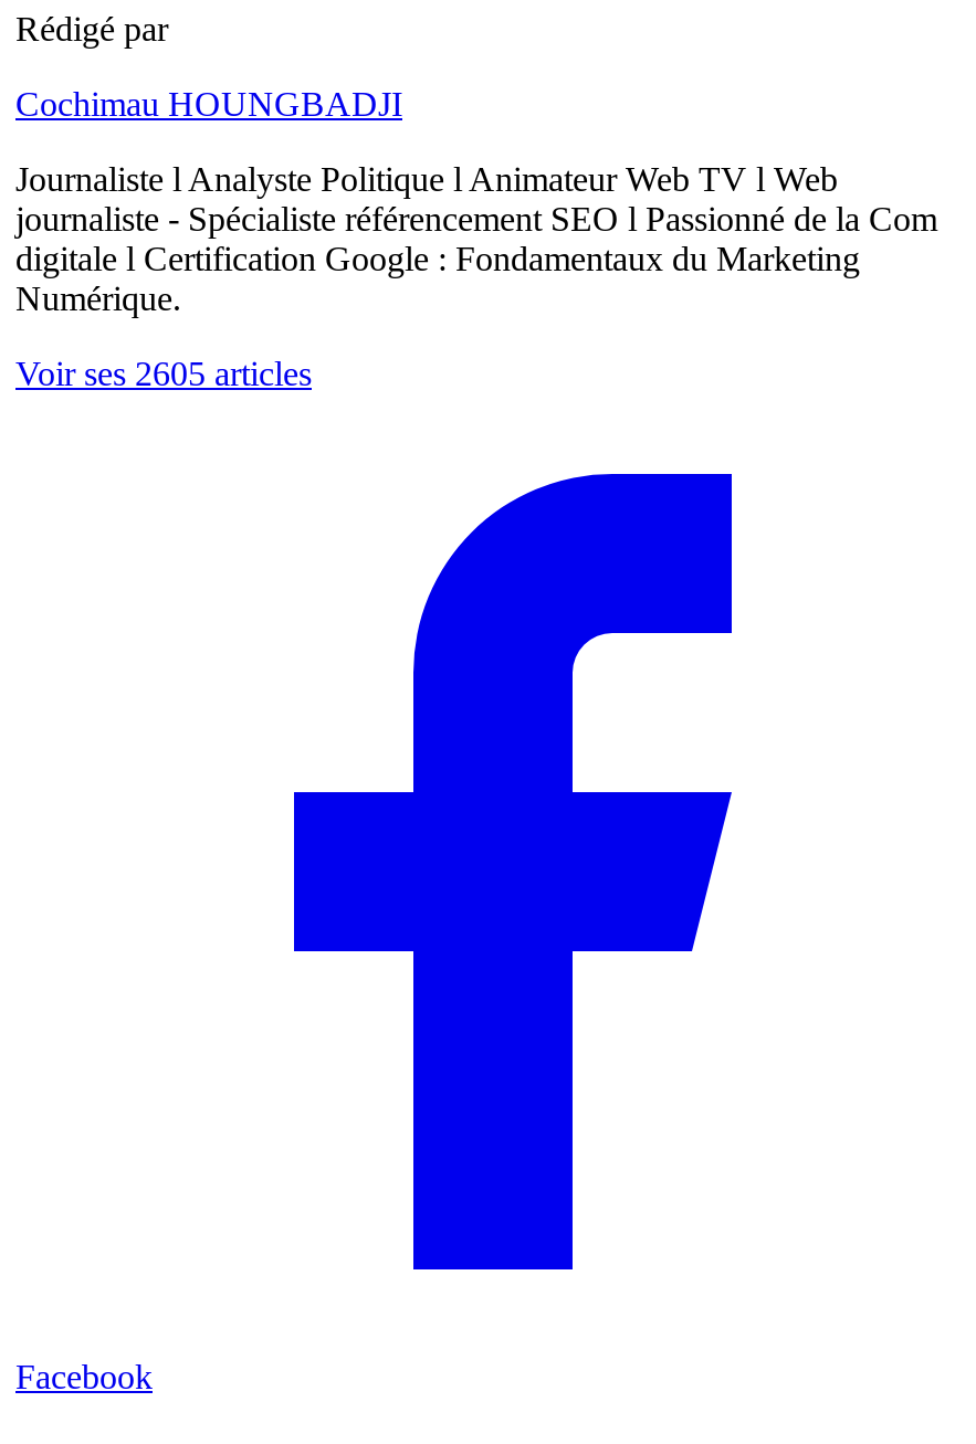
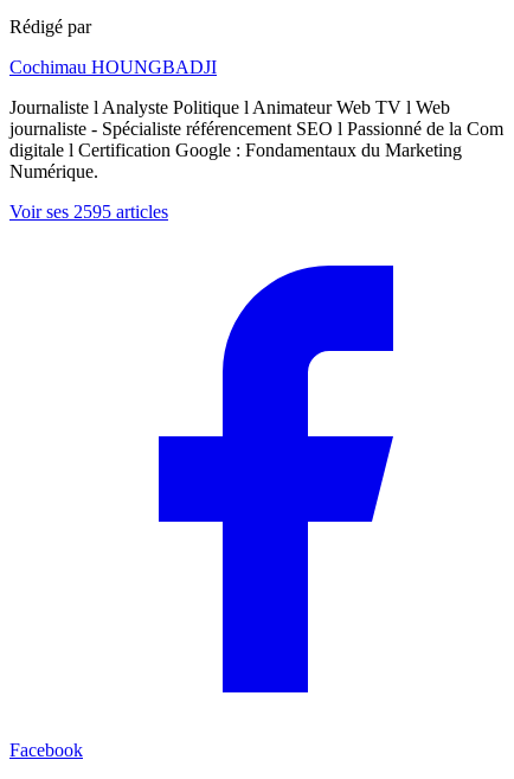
[15,354,312,391] Voir ses 2605 articles -> [9,201,168,221] Voir ses 2595 articles

